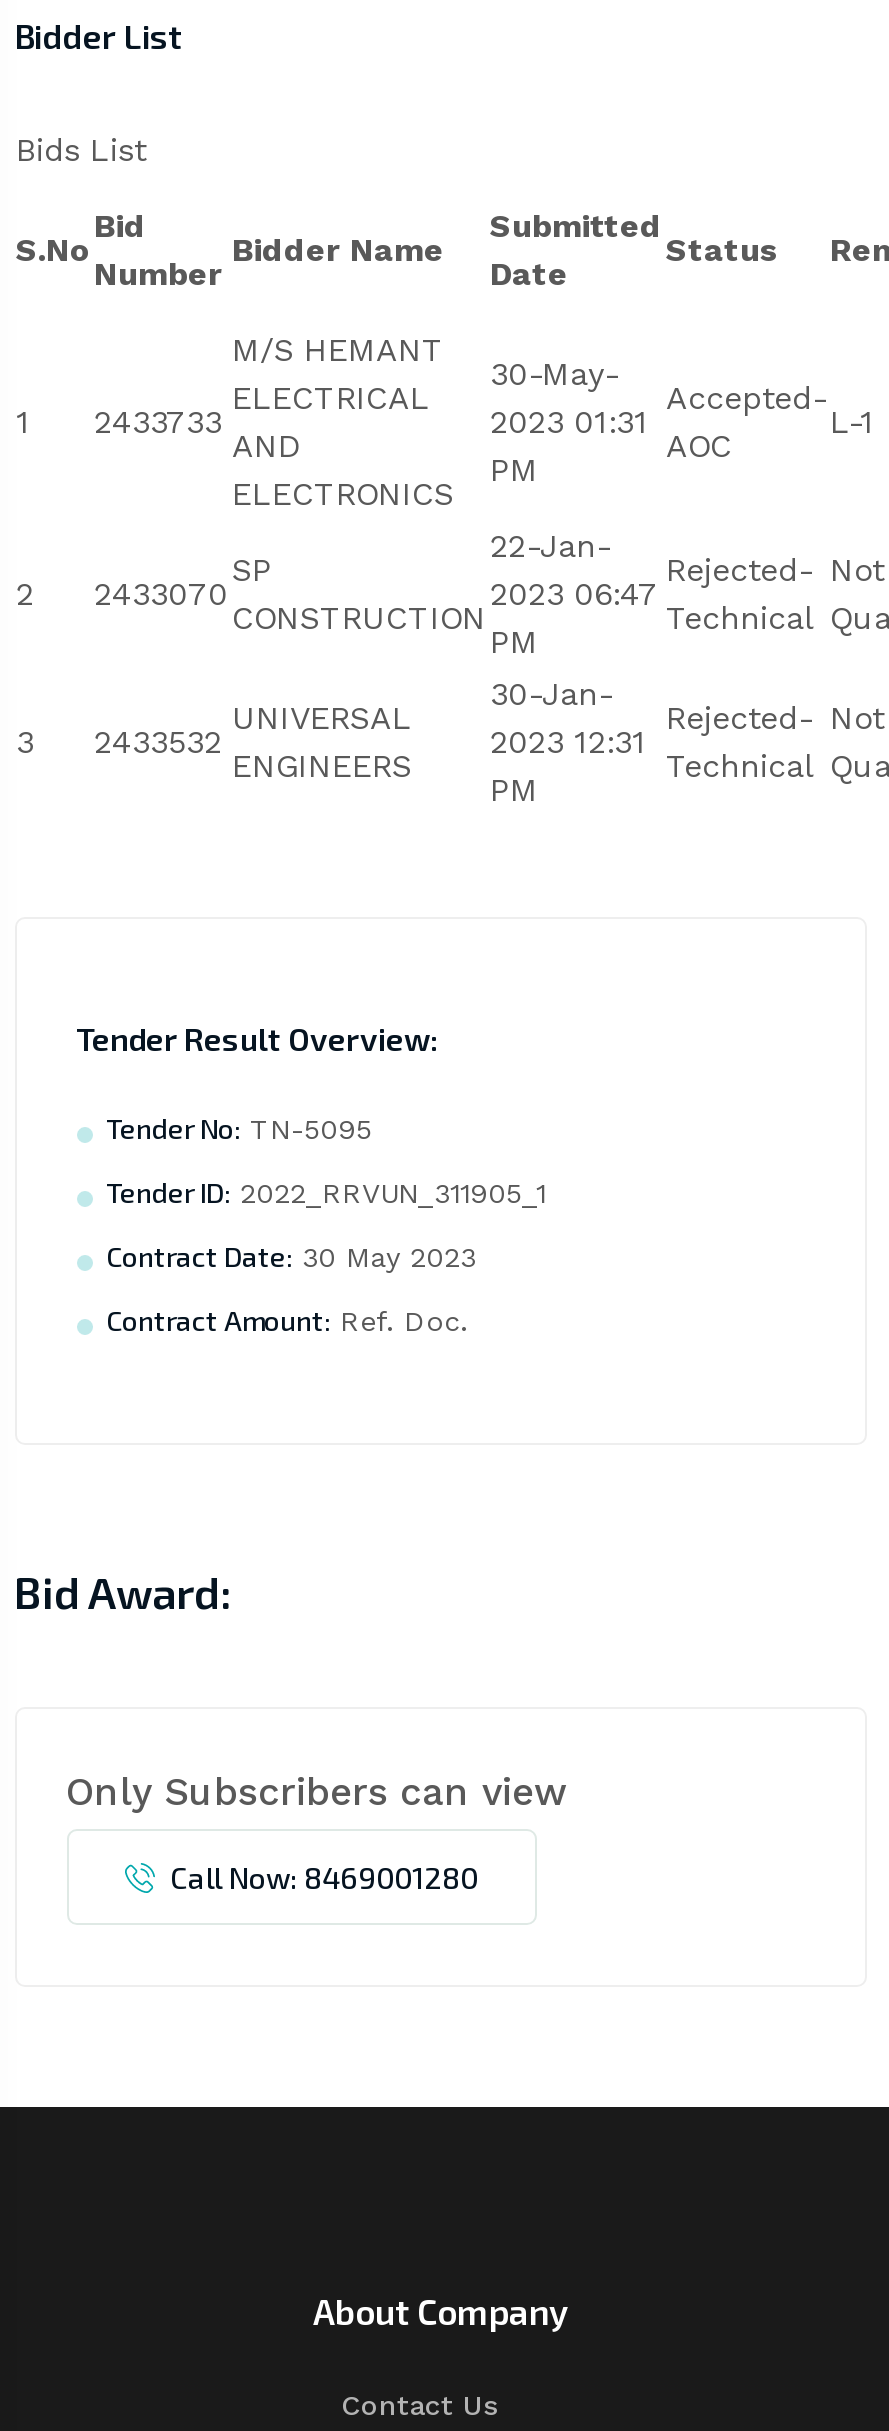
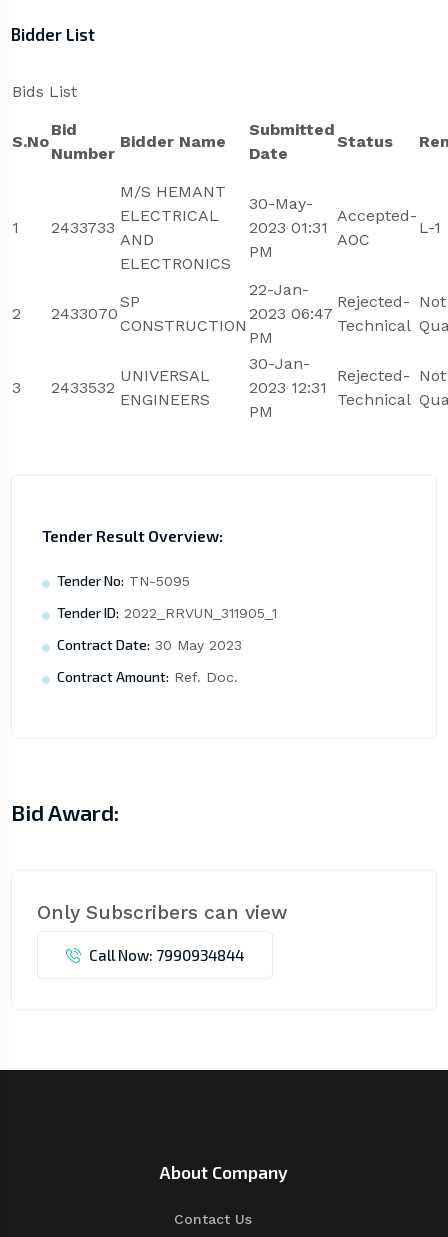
[170,1859,478,1895] Call Now: 8469001280 -> [88,946,243,964] Call Now: 7990934844

